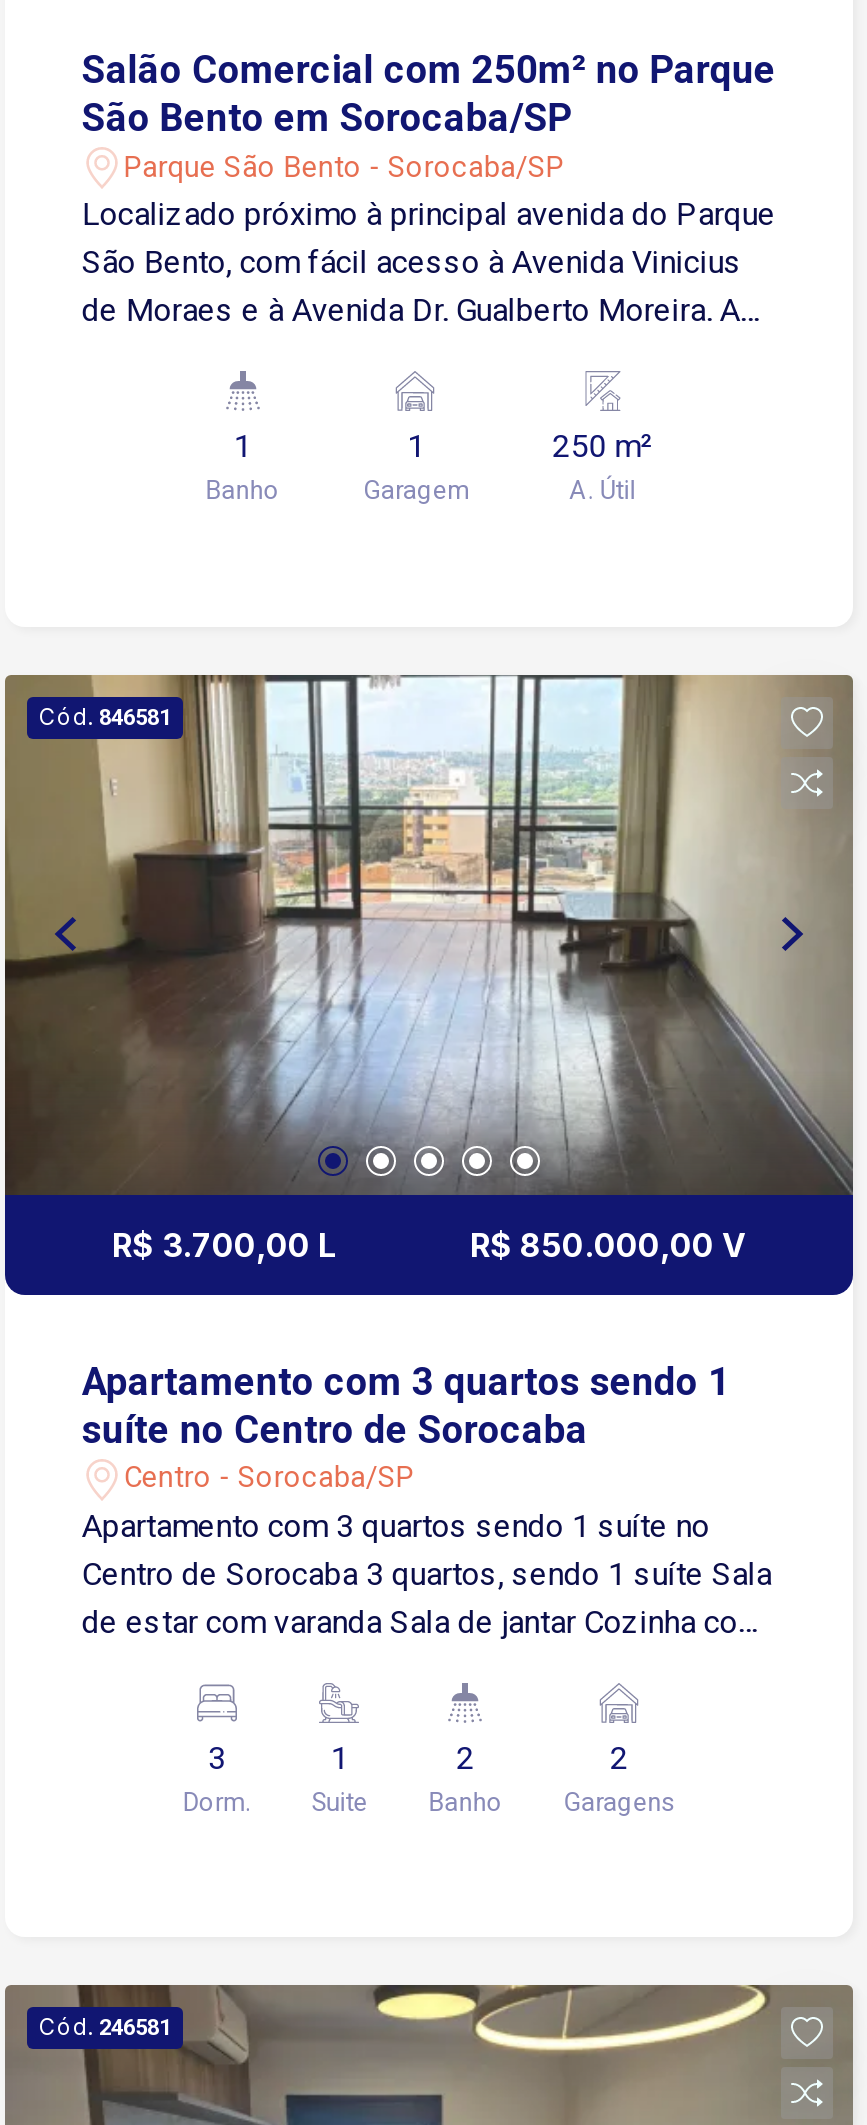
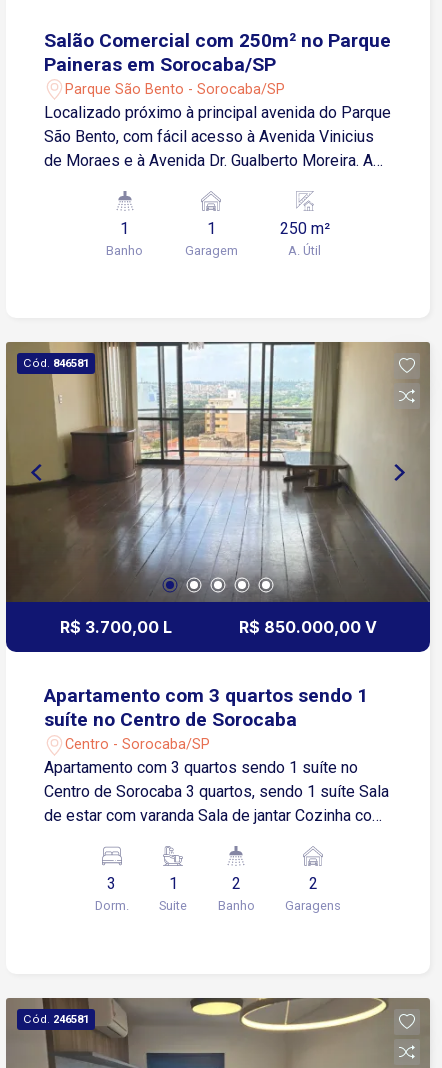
[82,95,572,141] São Bento em Sorocaba/SP -> [44,53,276,76] Paineras em Sorocaba/SP

